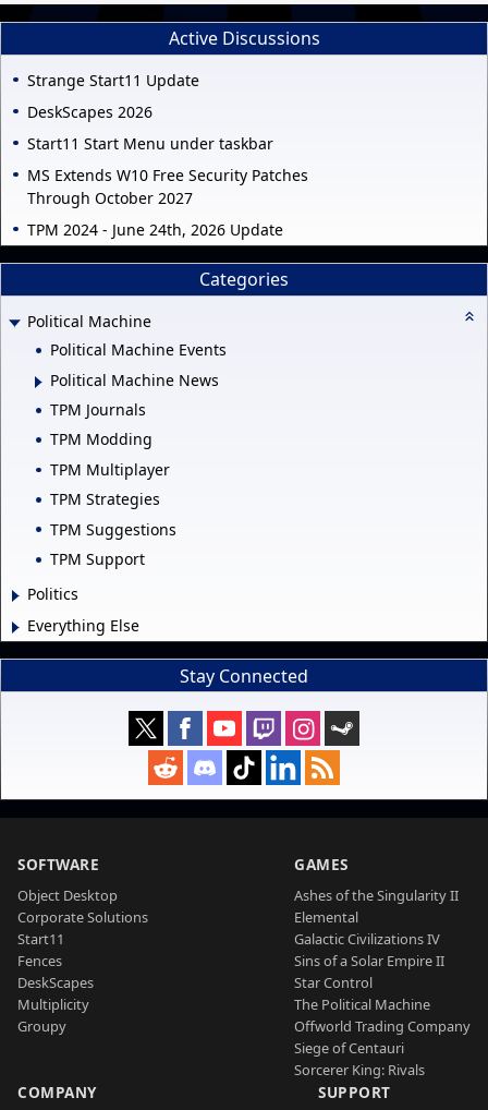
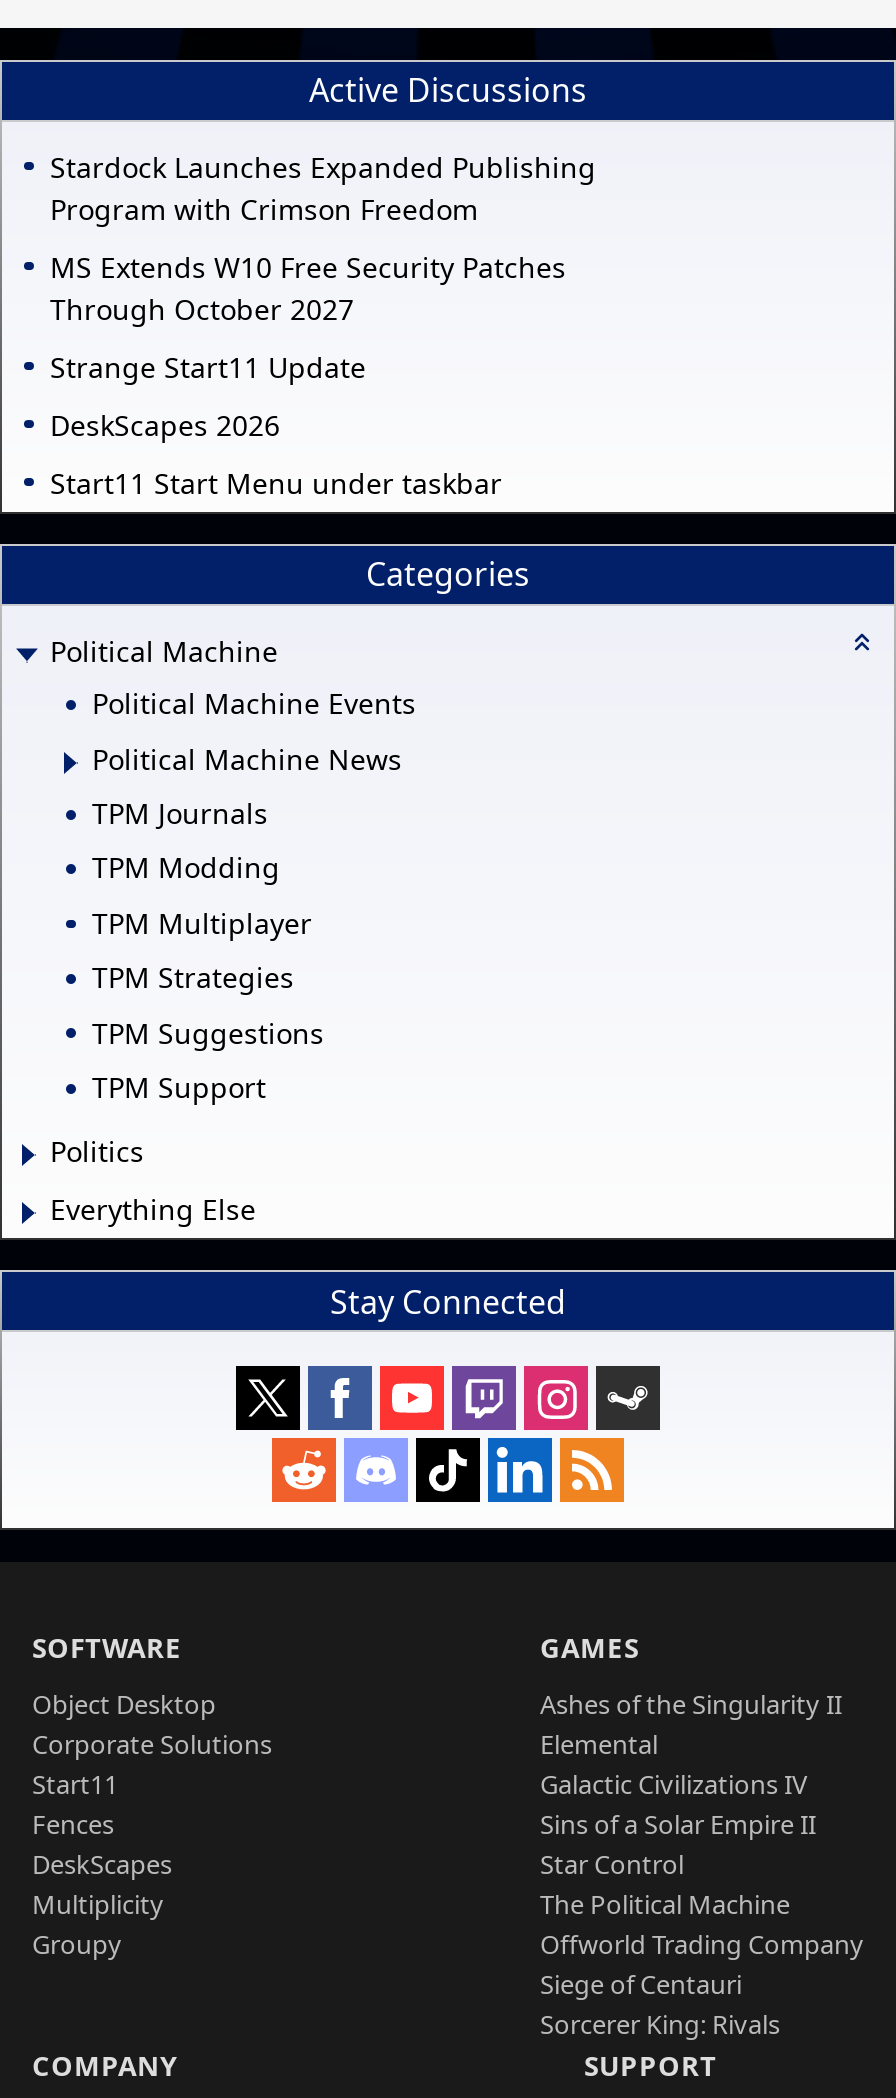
none -> [50,147,596,227] Stardock Launches Expanded Publishing | Program with Crimson Freedom
moved [27,69,273,153] -> [50,347,502,501]: Strange Start11 Update | DeskScapes 2026 | Start11 Start Menu under taskbar
moved [27,164,308,208] -> [50,247,566,327]: MS Extends W10 Free Security Patches | Through October 2027
[27,219,283,240] TPM 2024 - June 24th, 2026 Update -> none

